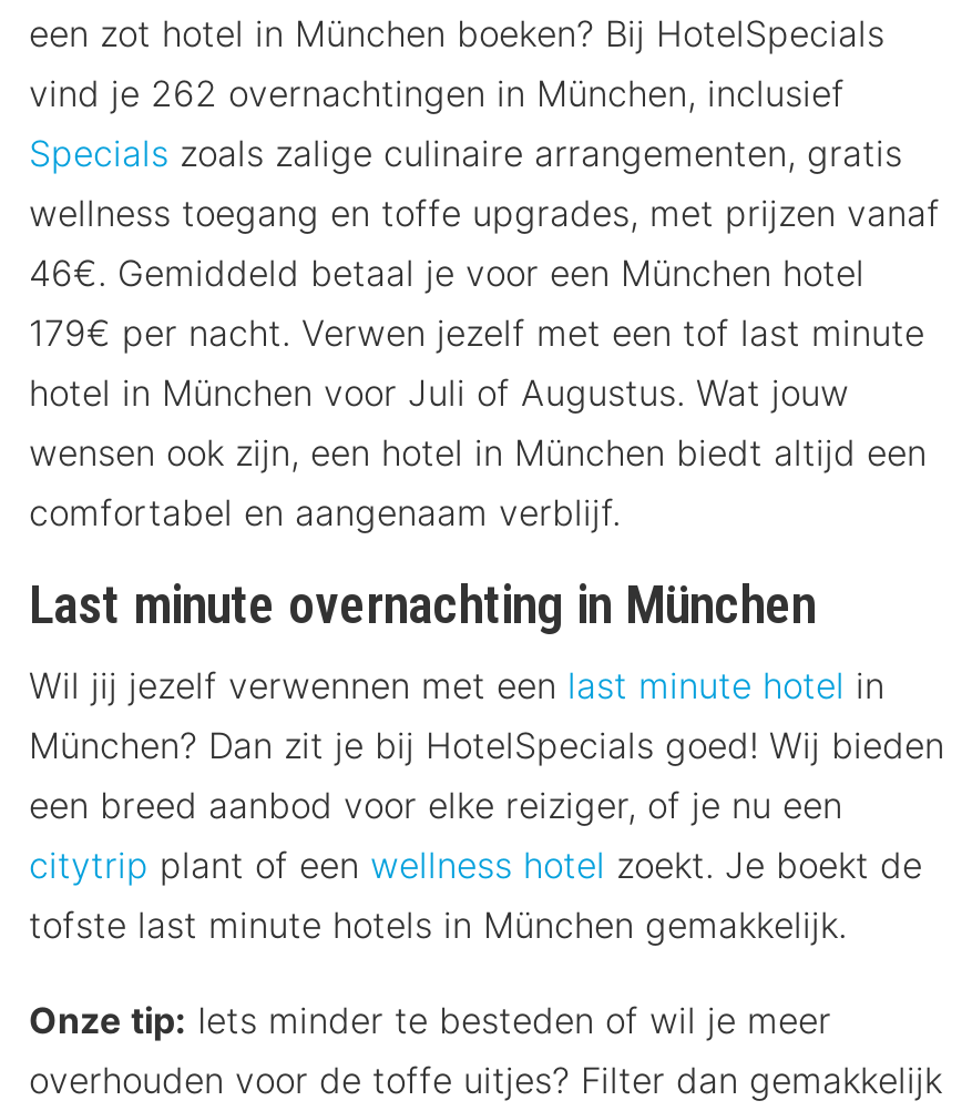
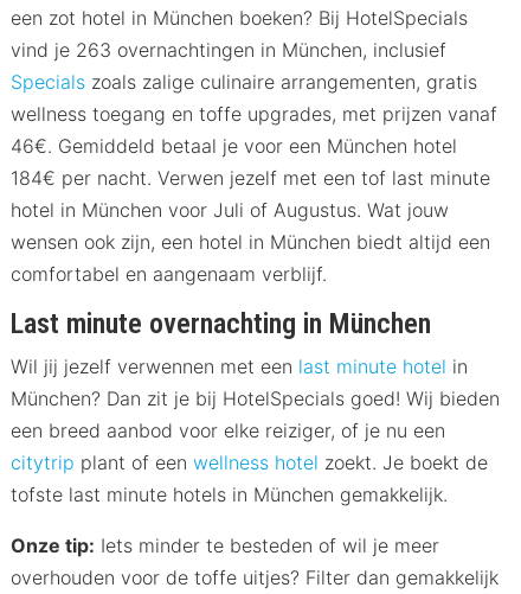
[29,71,845,116] vind je 262 overnachtingen in München, inclusief -> [11,38,446,62] vind je 263 overnachtingen in München, inclusief
[29,311,924,355] 179€ per nacht. Verwen jezelf met een tof last minute -> [11,166,490,190] 184€ per nacht. Verwen jezelf met een tof last minute

